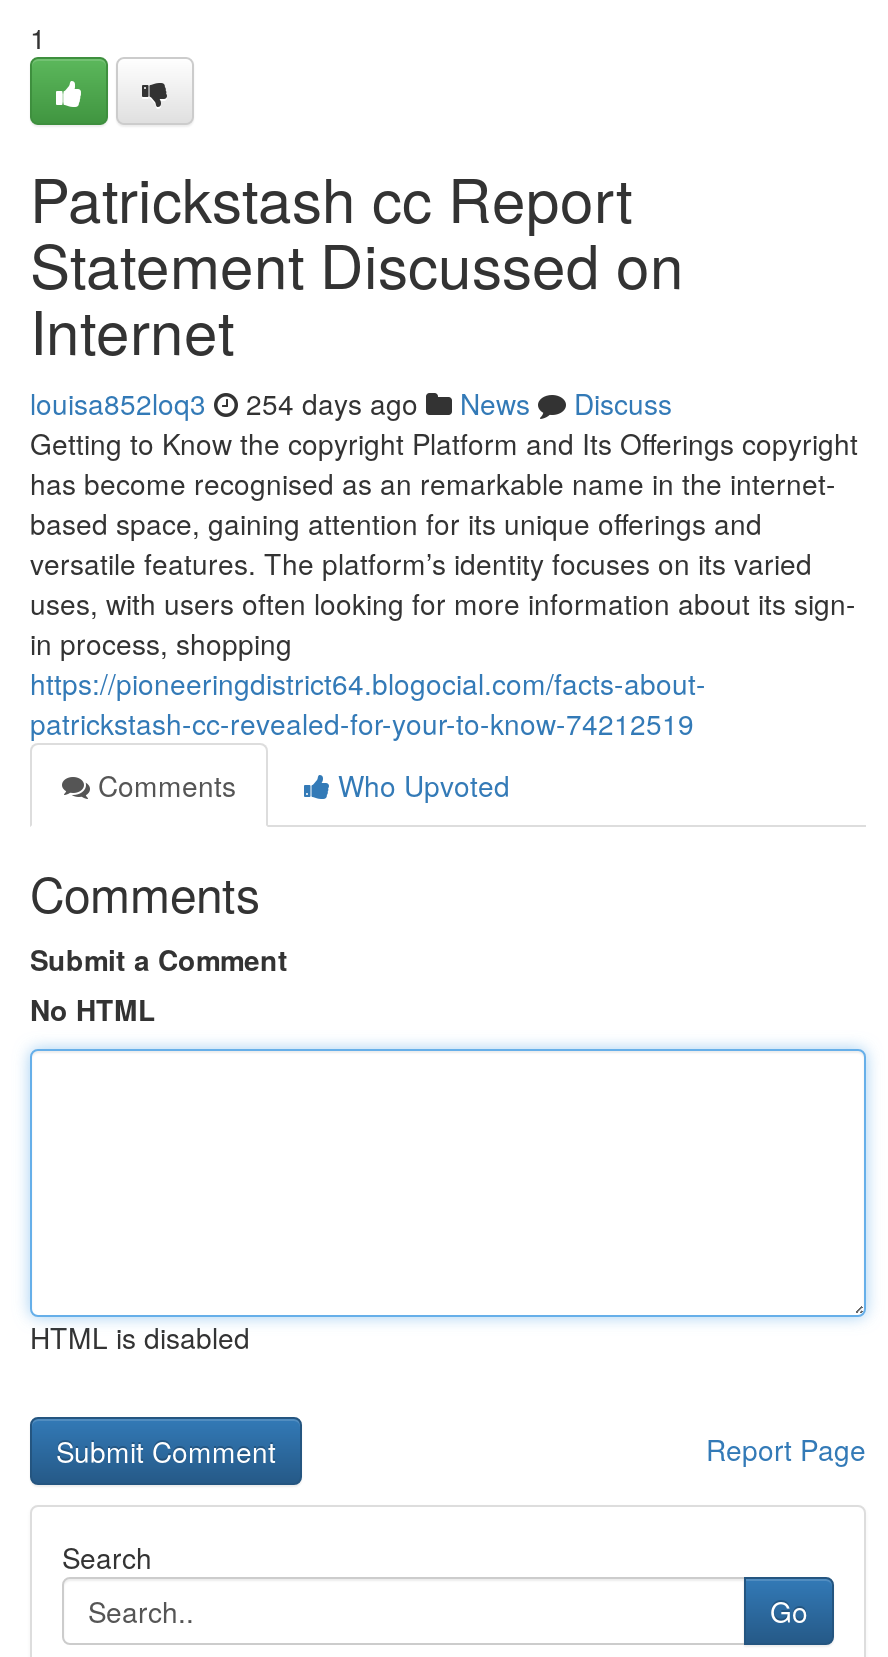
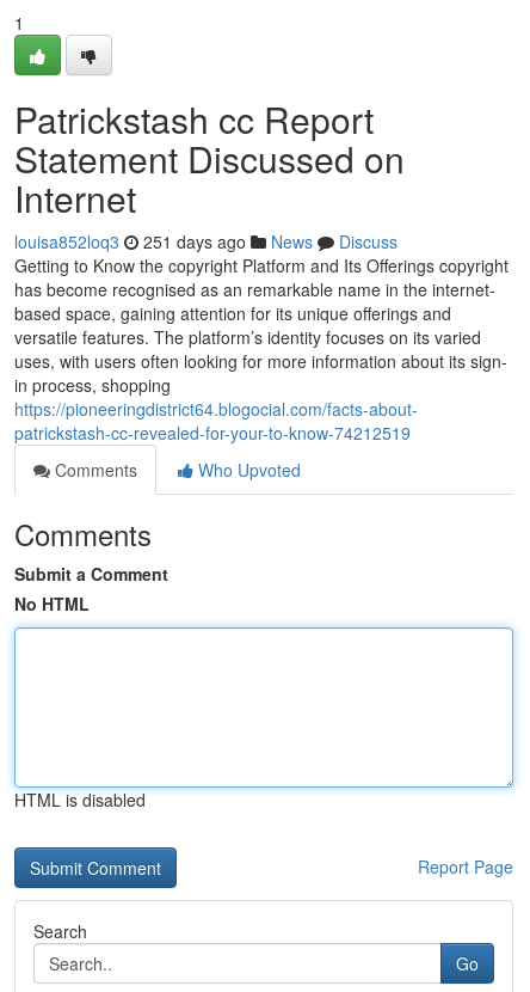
[30,383,672,423] louisa852loq3 254 days ago News Discuss -> [14,229,397,253] louisa852loq3 251 days ago News Discuss

